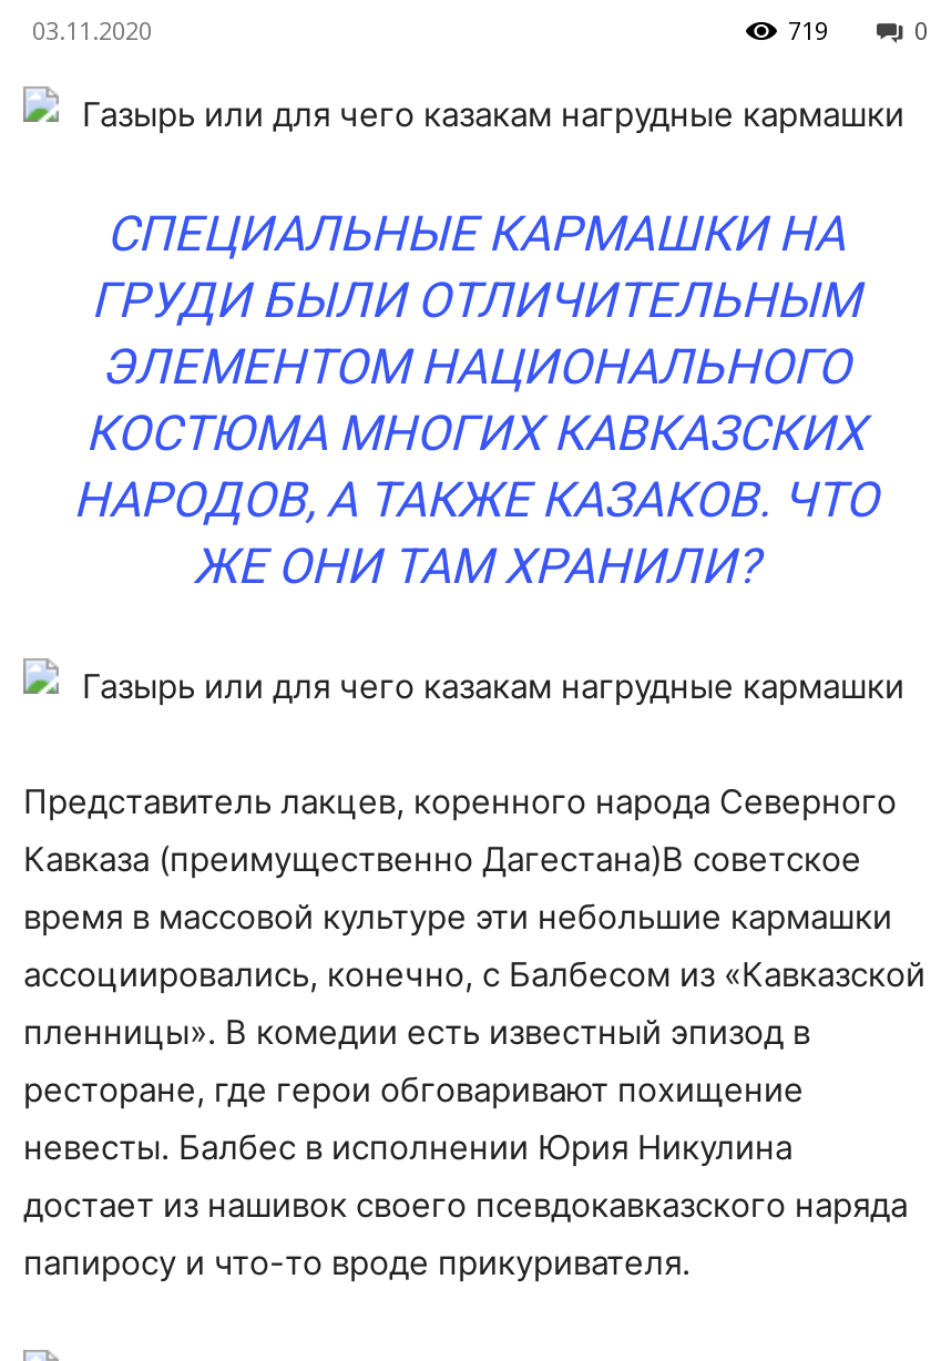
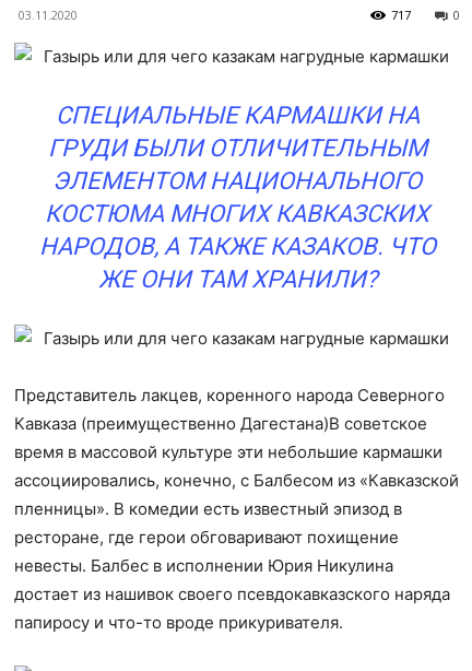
[788,13,828,47] 719 -> [391,7,411,23] 717

